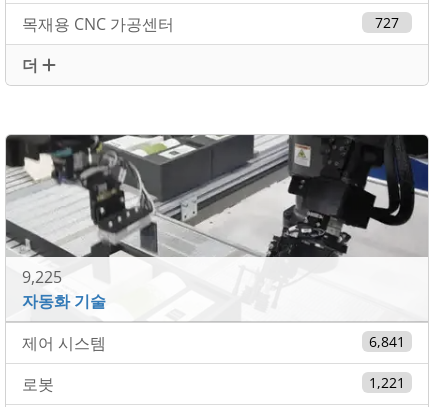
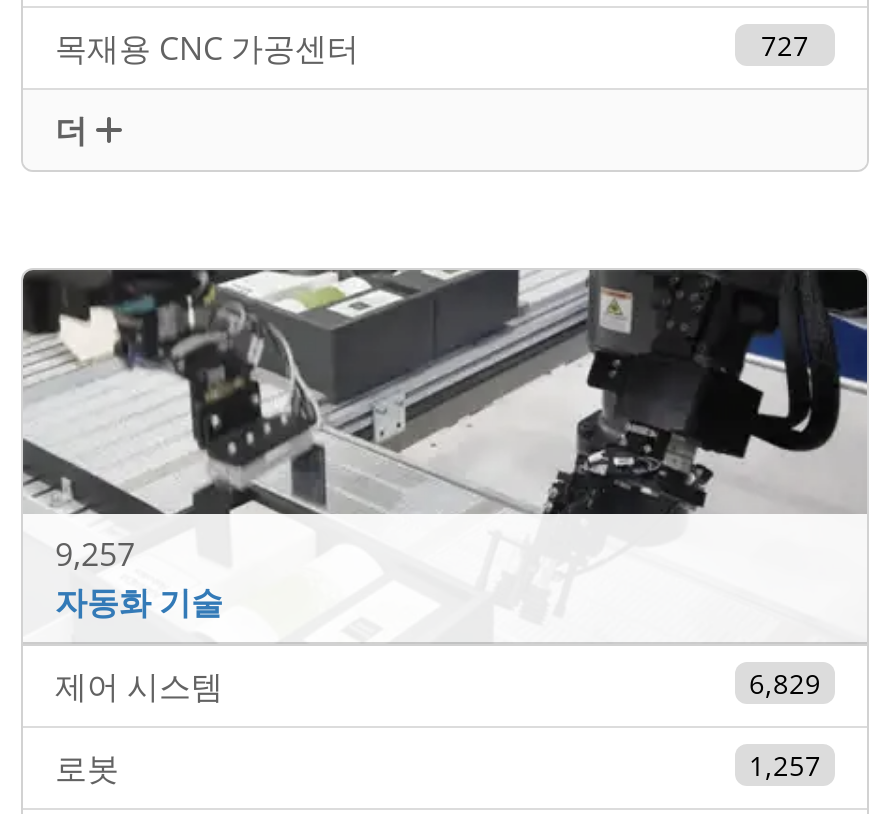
[22,266,62,288] 9,225 -> [55,532,135,576] 9,257
[369,332,405,351] 6,841 -> [749,664,821,702] 6,829
[369,373,405,392] 1,221 -> [749,746,821,784] 1,257

